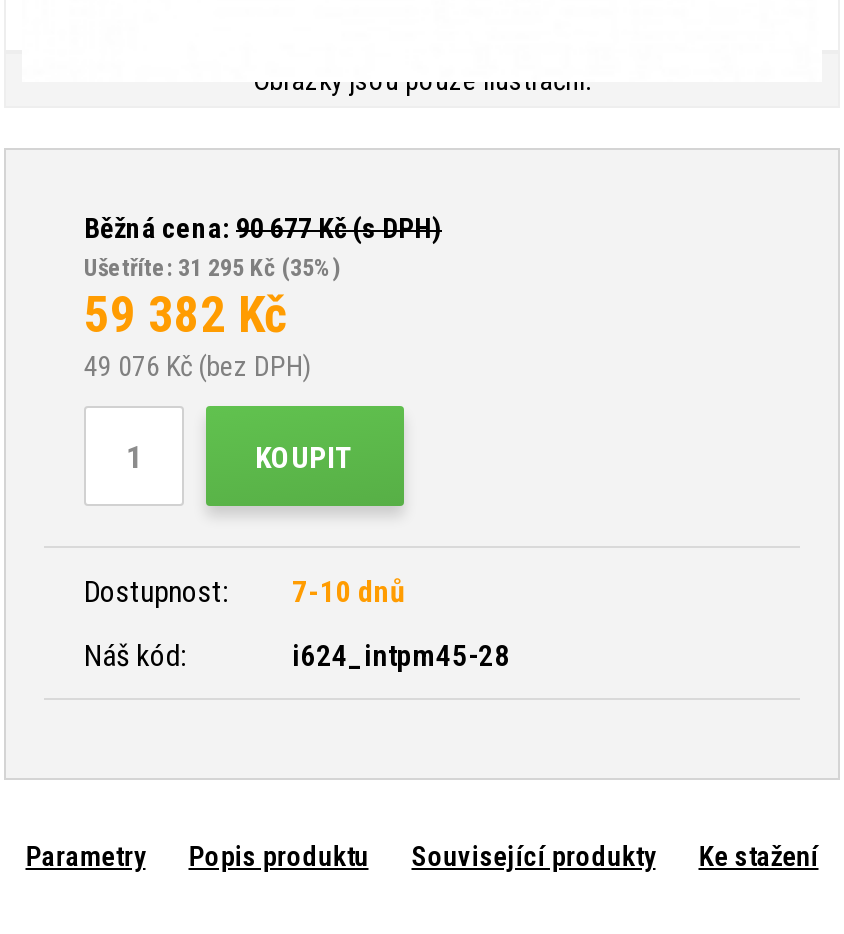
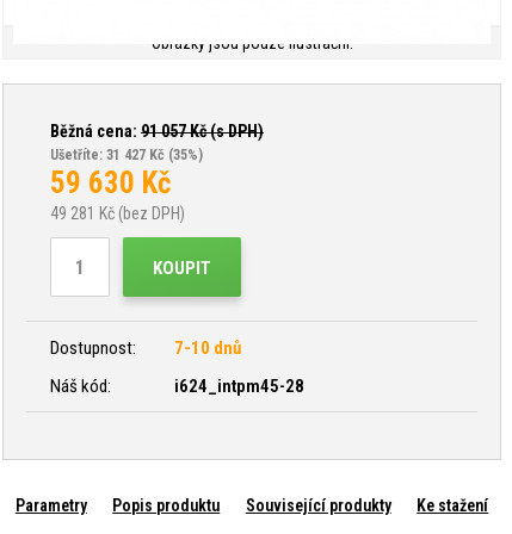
[84,212,442,244] Běžná cena: 90 677Kč (s DPH) -> [50,122,264,141] Běžná cena: 91 057Kč (s DPH)
[84,254,340,282] Ušetříte: 31 295 Kč (35%) -> [50,147,203,163] Ušetříte: 31 427 Kč (35%)
[84,286,288,344] 59 382 Kč -> [50,166,172,200] 59 630 Kč
[84,350,310,382] 49 076 Kč (bez DPH) -> [50,204,185,223] 49 281 Kč (bez DPH)

